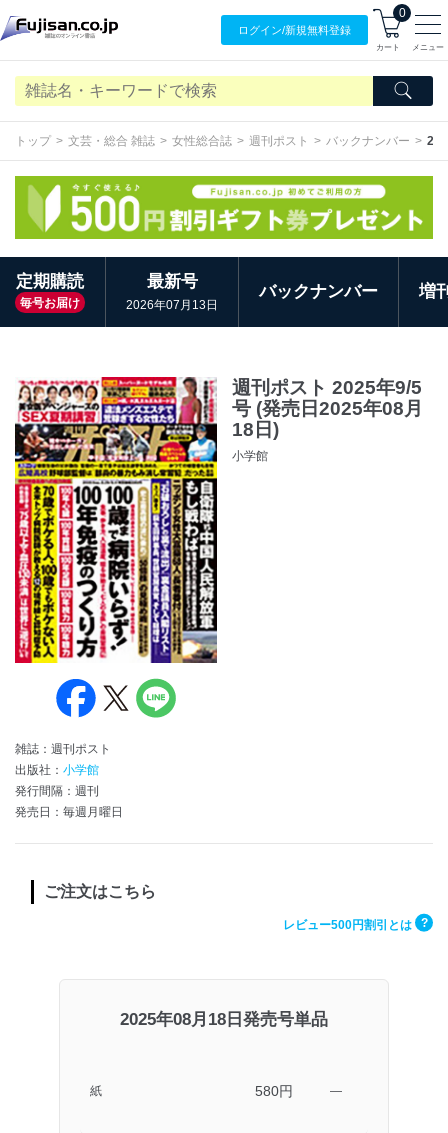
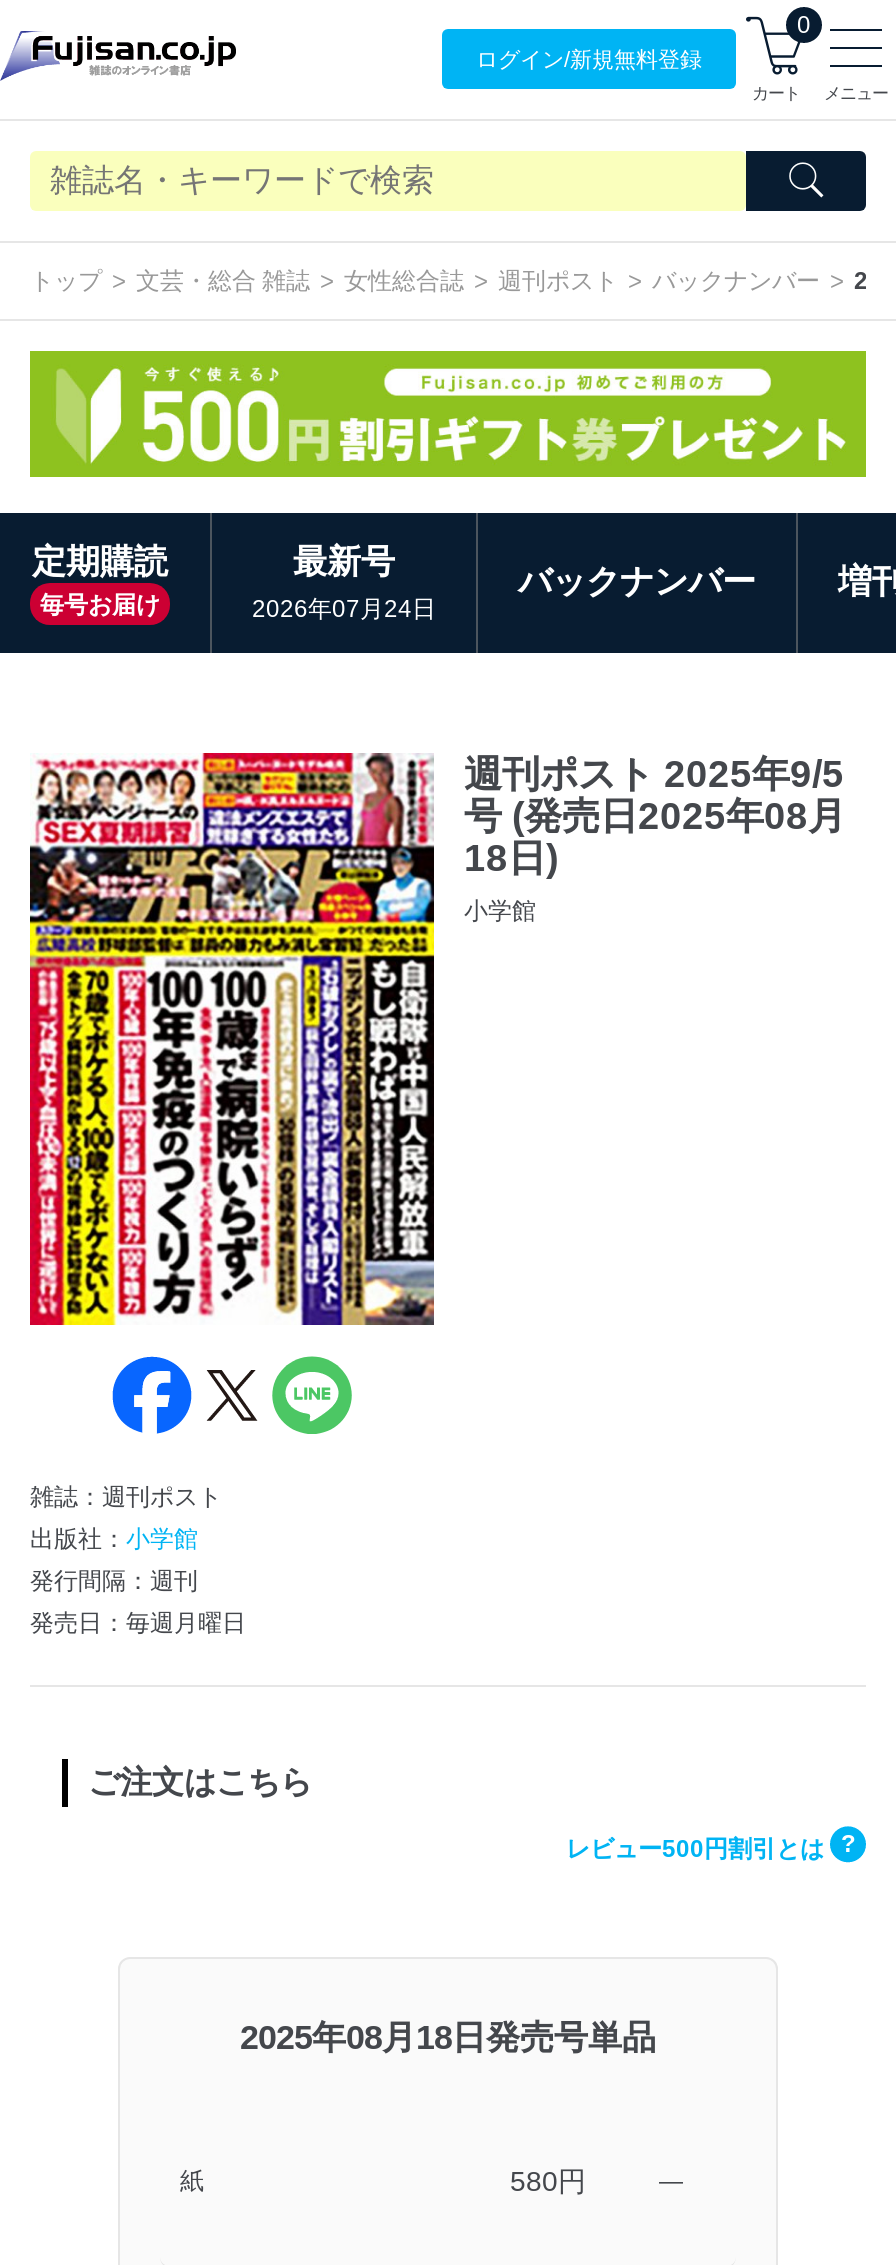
[126,298,218,311] 2026年07月13日 -> [252,594,436,620] 2026年07月24日

